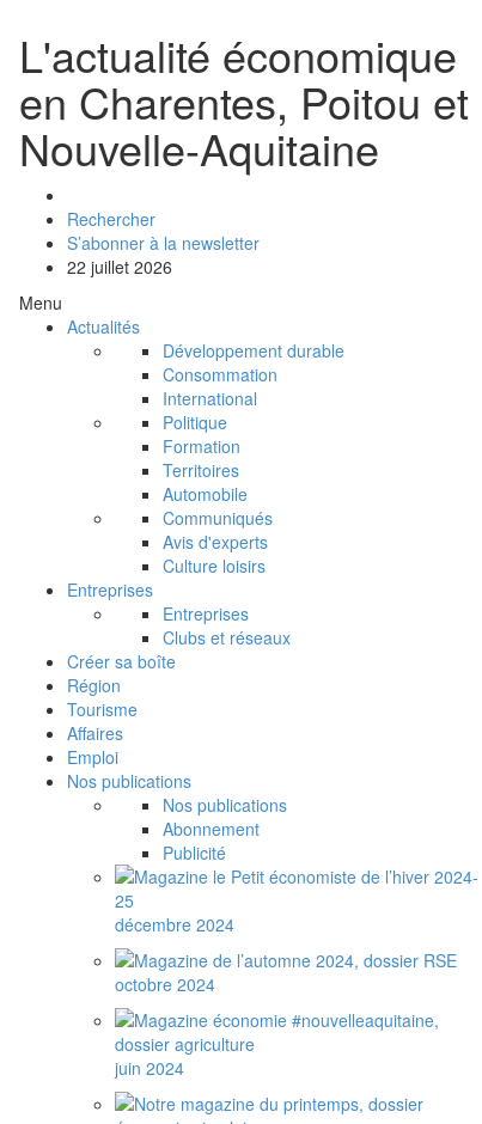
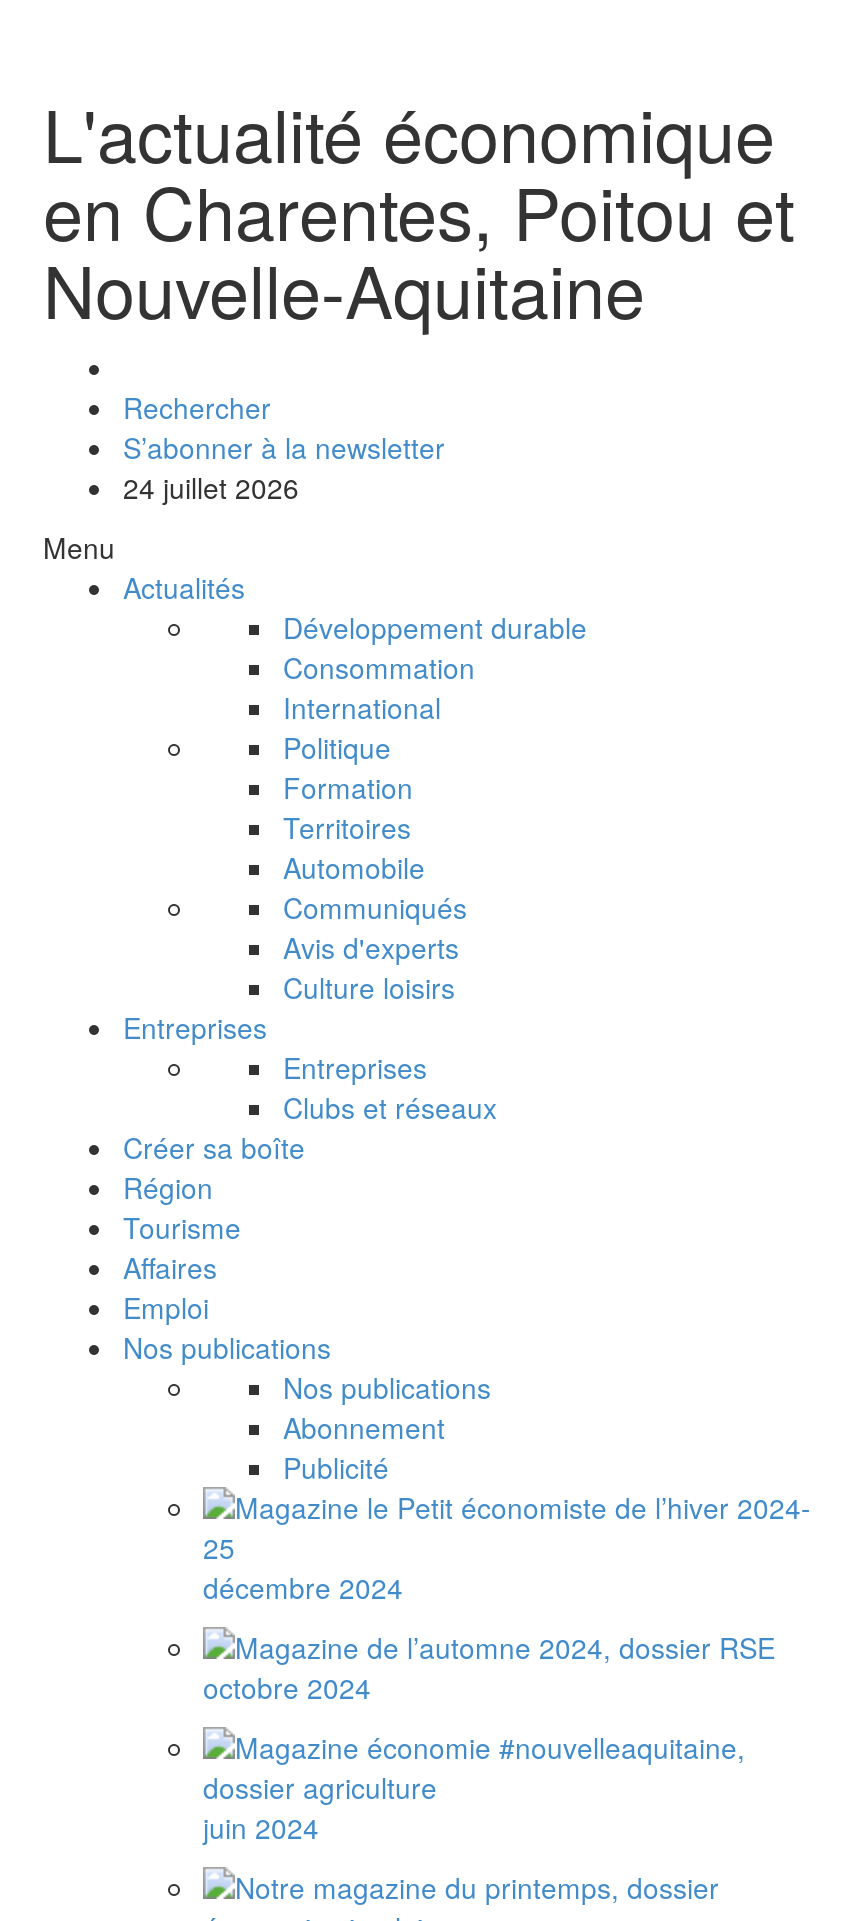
[67,255,172,279] 22 juillet 2026 -> [123,467,299,507] 24 juillet 2026

